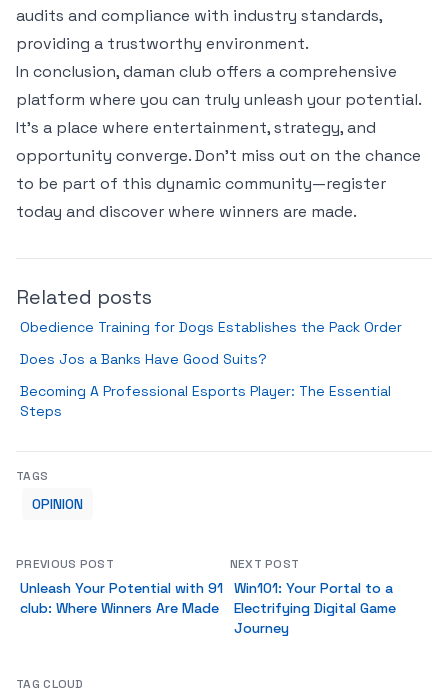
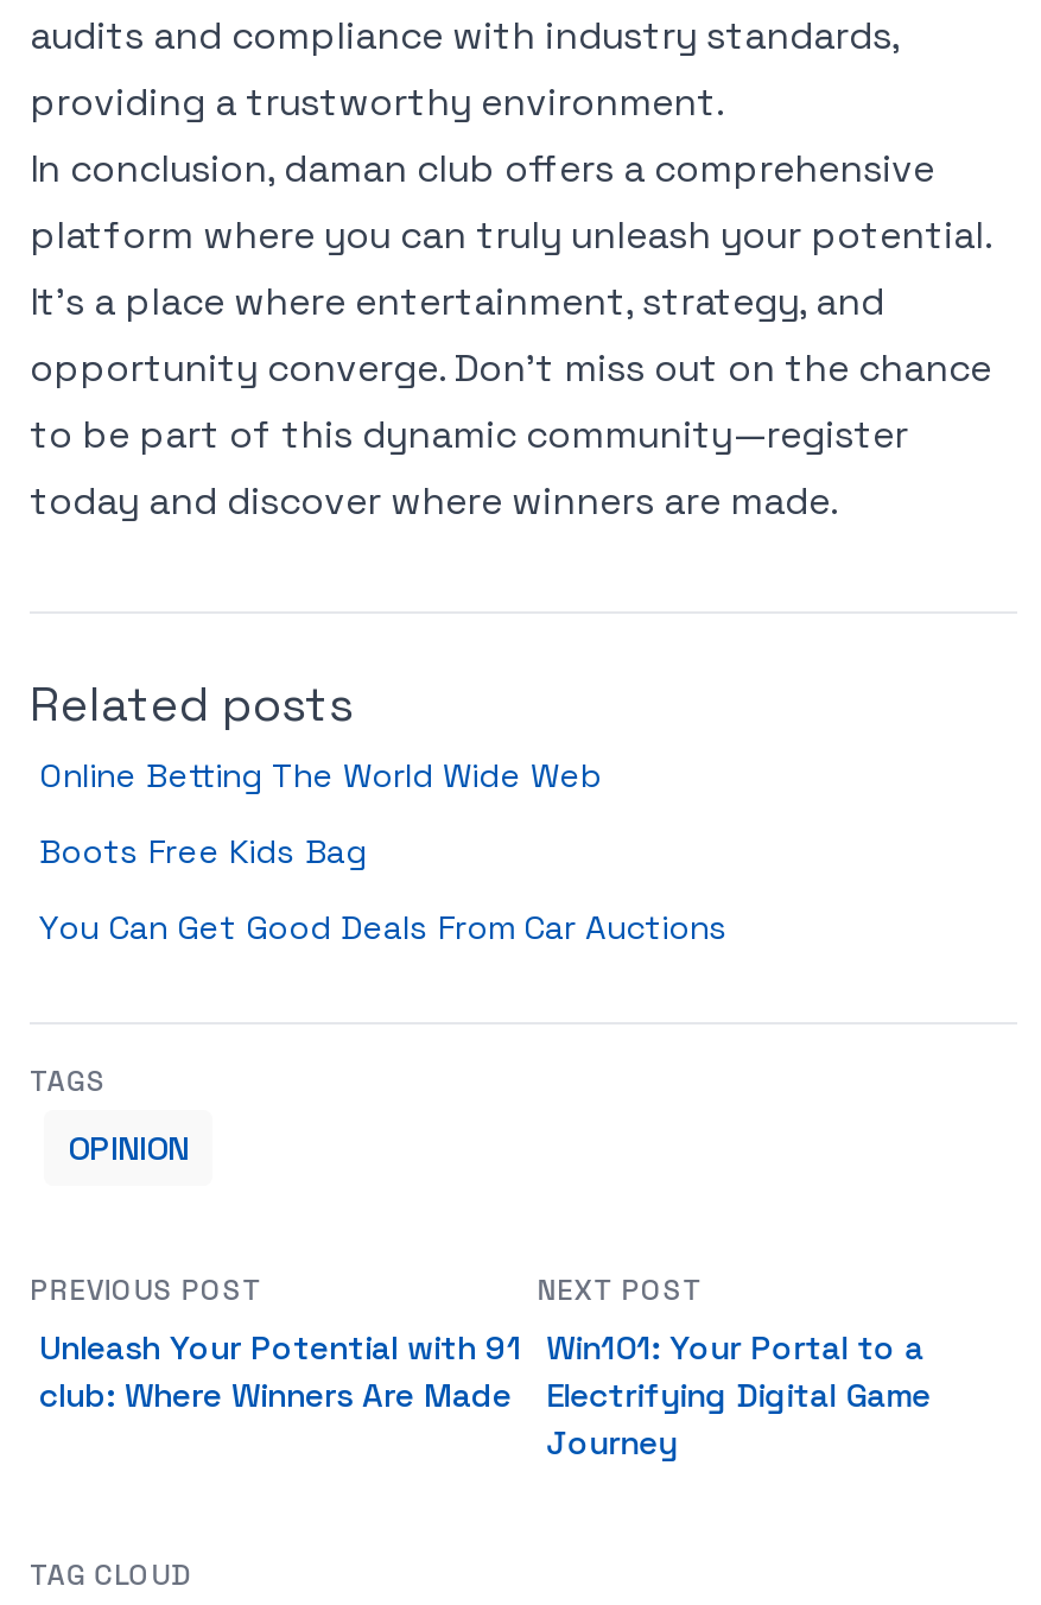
[20,318,402,336] Obedience Training for Dogs Establishes the Pack Order -> [39,754,602,797] Online Betting The World Wide Web
[20,350,267,368] Does Jos a Banks Have Good Suits? -> [39,830,367,873] Boots Free Kids Bag
[20,382,391,420] Becoming A Professional Esports Player: The Essential | Steps -> [39,906,728,949] You Can Get Good Deals From Car Auctions

